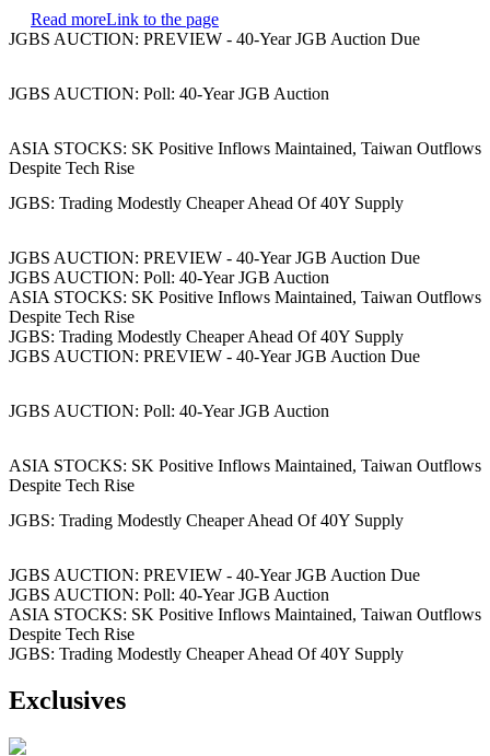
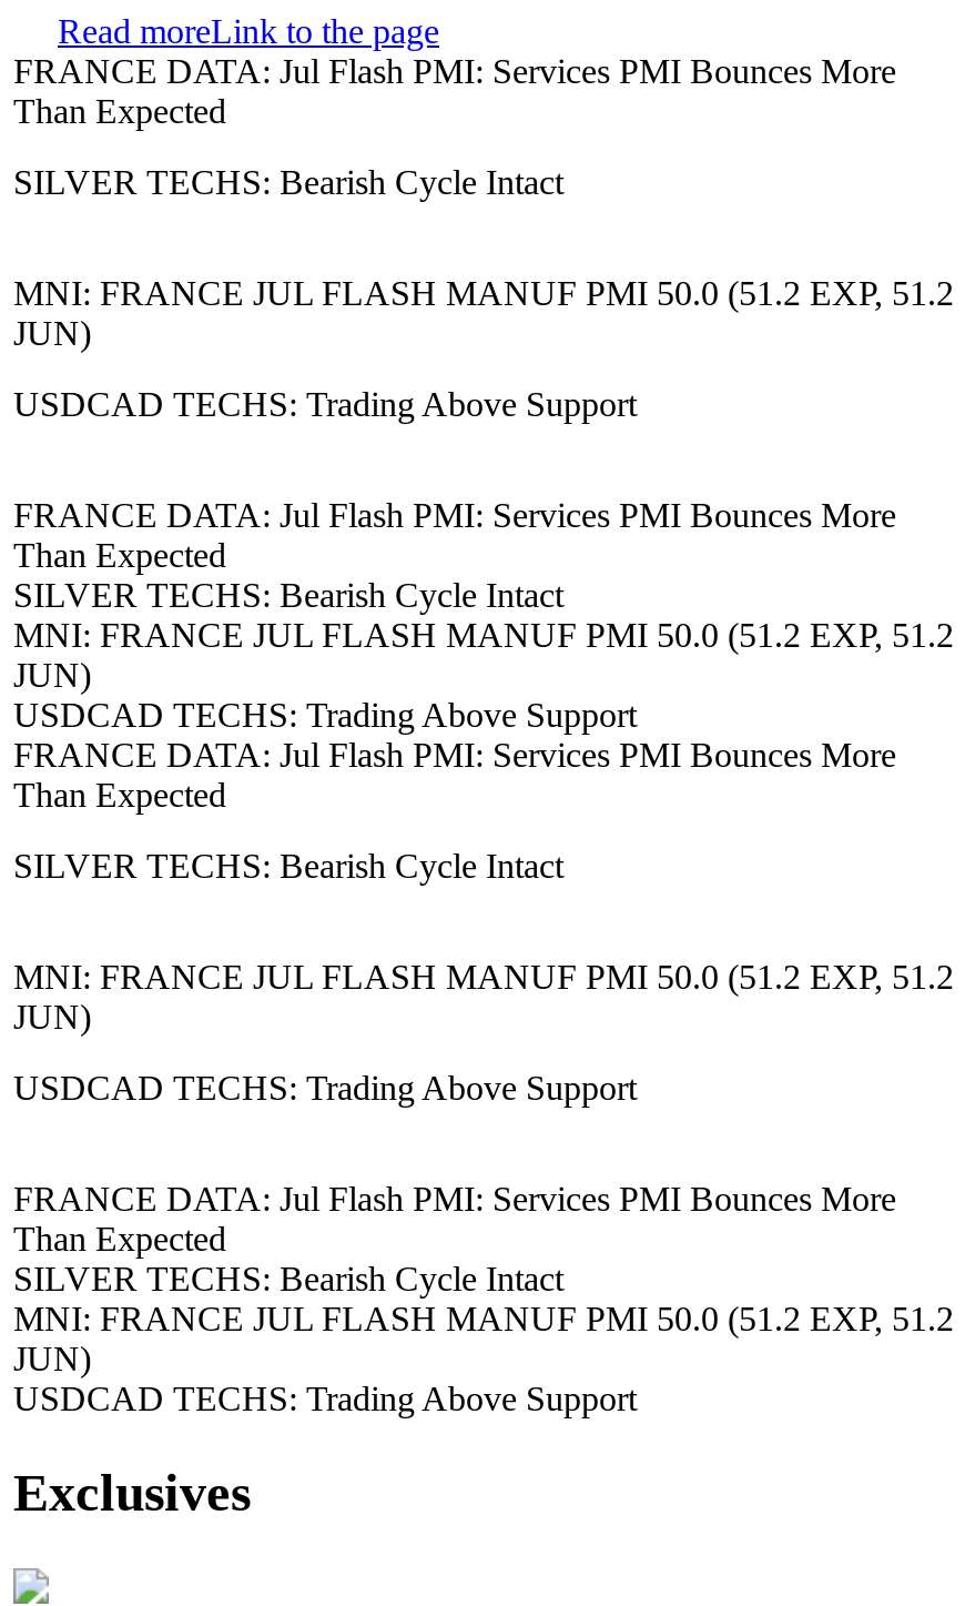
[9,30,420,48] JGBS AUCTION: PREVIEW - 40-Year JGB Auction Due -> [13,53,896,130] FRANCE DATA: Jul Flash PMI: Services PMI Bounces More | Than Expected
[9,84,329,103] JGBS AUCTION: Poll: 40-Year JGB Auction -> [13,164,563,201] SILVER TECHS: Bearish Cycle Intact
[9,139,481,177] ASIA STOCKS: SK Positive Inflows Maintained, Taiwan Outflows | Despite Tech Rise -> [13,275,954,352] MNI: FRANCE JUL FLASH MANUF PMI 50.0 (51.2 EXP, 51.2 | JUN)
[9,194,404,212] JGBS: Trading Modestly Cheaper Ahead Of 40Y Supply -> [13,386,637,423] USDCAD TECHS: Trading Above Support
[9,249,481,366] JGBS AUCTION: PREVIEW - 40-Year JGB Auction Due | JGBS AUCTION: Poll: 40-Year JGB Auction | ASIA STOCKS: SK Positive Inflows Maintained, Taiwan Outflows | Despite Tech Rise | JGBS: Trading Modestly Cheaper Ahead Of 40Y Supply | JGBS AUCTION: PREVIEW - 40-Year JGB Auction Due -> [13,497,954,814] FRANCE DATA: Jul Flash PMI: Services PMI Bounces More | Than Expected | SILVER TECHS: Bearish Cycle Intact | MNI: FRANCE JUL FLASH MANUF PMI 50.0 (51.2 EXP, 51.2 | JUN) | USDCAD TECHS: Trading Above Support | FRANCE DATA: Jul Flash PMI: Services PMI Bounces More | Than Expected
[9,402,329,420] JGBS AUCTION: Poll: 40-Year JGB Auction -> [13,847,563,885] SILVER TECHS: Bearish Cycle Intact
[9,456,481,495] ASIA STOCKS: SK Positive Inflows Maintained, Taiwan Outflows | Despite Tech Rise -> [13,958,954,1036] MNI: FRANCE JUL FLASH MANUF PMI 50.0 (51.2 EXP, 51.2 | JUN)
[9,511,404,530] JGBS: Trading Modestly Cheaper Ahead Of 40Y Supply -> [13,1069,637,1107] USDCAD TECHS: Trading Above Support
[9,566,481,663] JGBS AUCTION: PREVIEW - 40-Year JGB Auction Due | JGBS AUCTION: Poll: 40-Year JGB Auction | ASIA STOCKS: SK Positive Inflows Maintained, Taiwan Outflows | Despite Tech Rise | JGBS: Trading Modestly Cheaper Ahead Of 40Y Supply -> [13,1180,954,1418] FRANCE DATA: Jul Flash PMI: Services PMI Bounces More | Than Expected | SILVER TECHS: Bearish Cycle Intact | MNI: FRANCE JUL FLASH MANUF PMI 50.0 (51.2 EXP, 51.2 | JUN) | USDCAD TECHS: Trading Above Support

